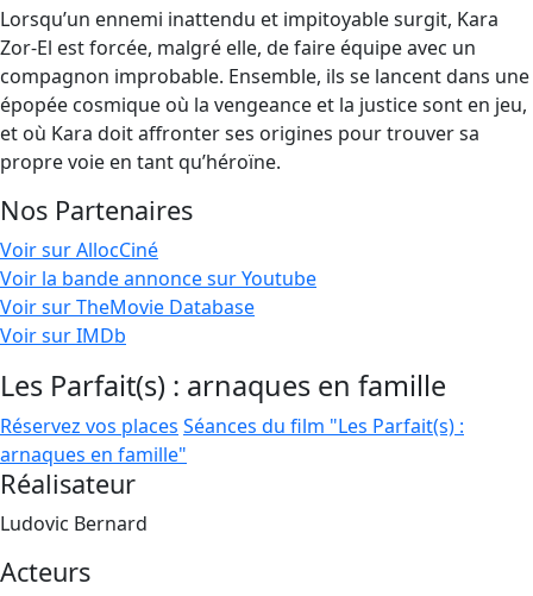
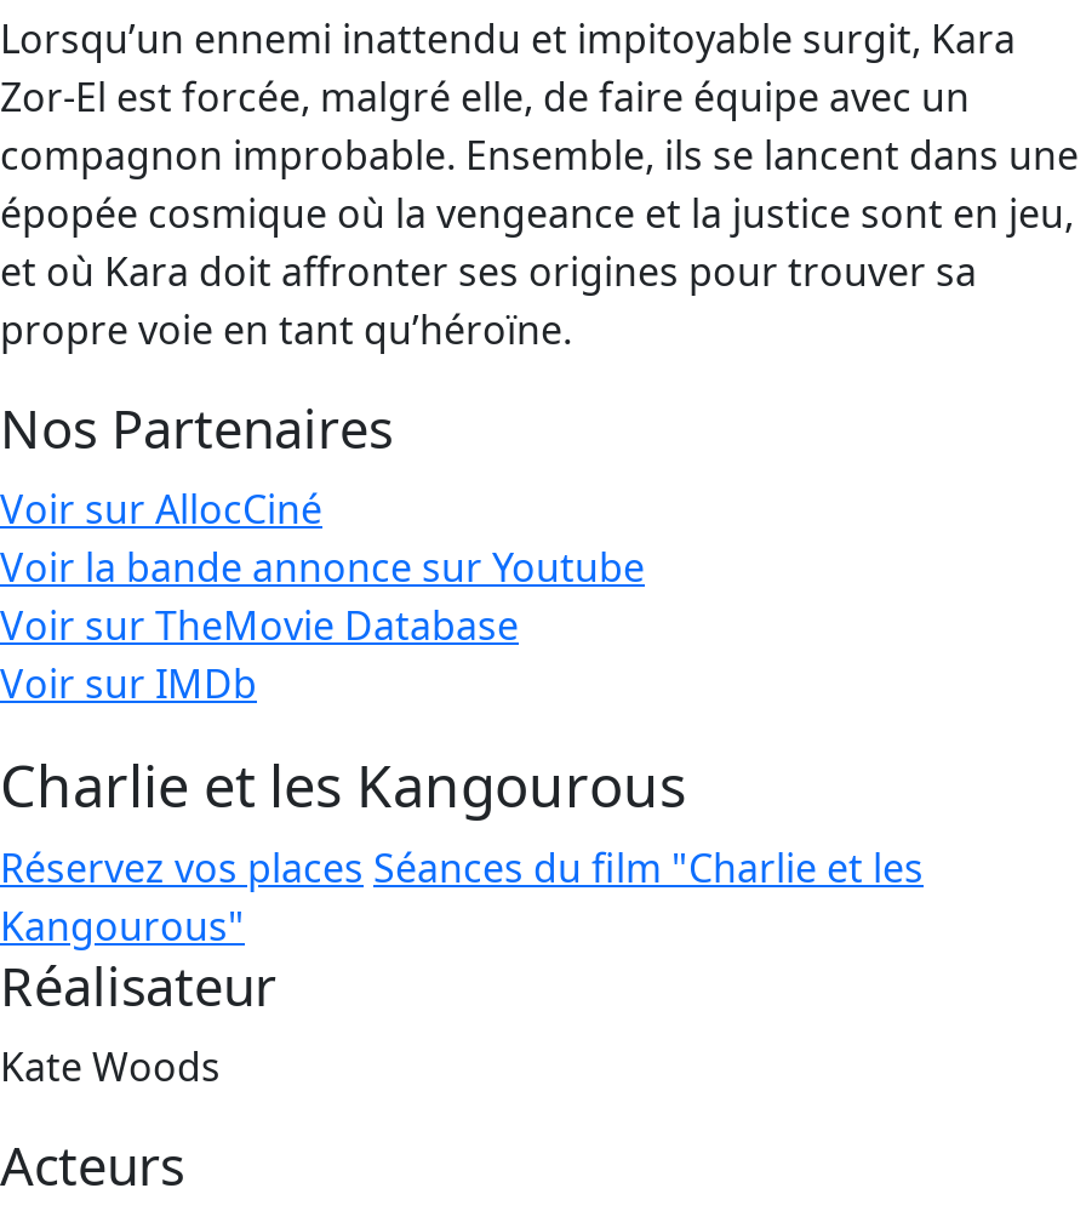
[0,366,464,468] Les Parfait(s) : arnaques en famille | Réservez vos places Séances du film "Les Parfait(s) : | arnaques en famille" -> [0,747,924,953] Charlie et les Kangourous | Réservez vos places Séances du film "Charlie et les | Kangourous"
[0,510,148,537] Ludovic Bernard -> [0,1040,221,1093] Kate Woods

